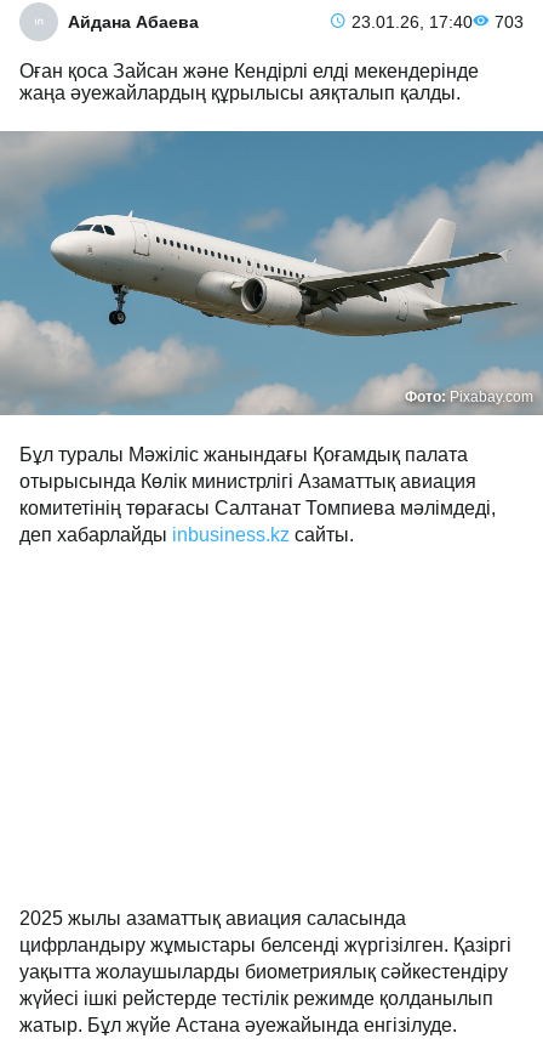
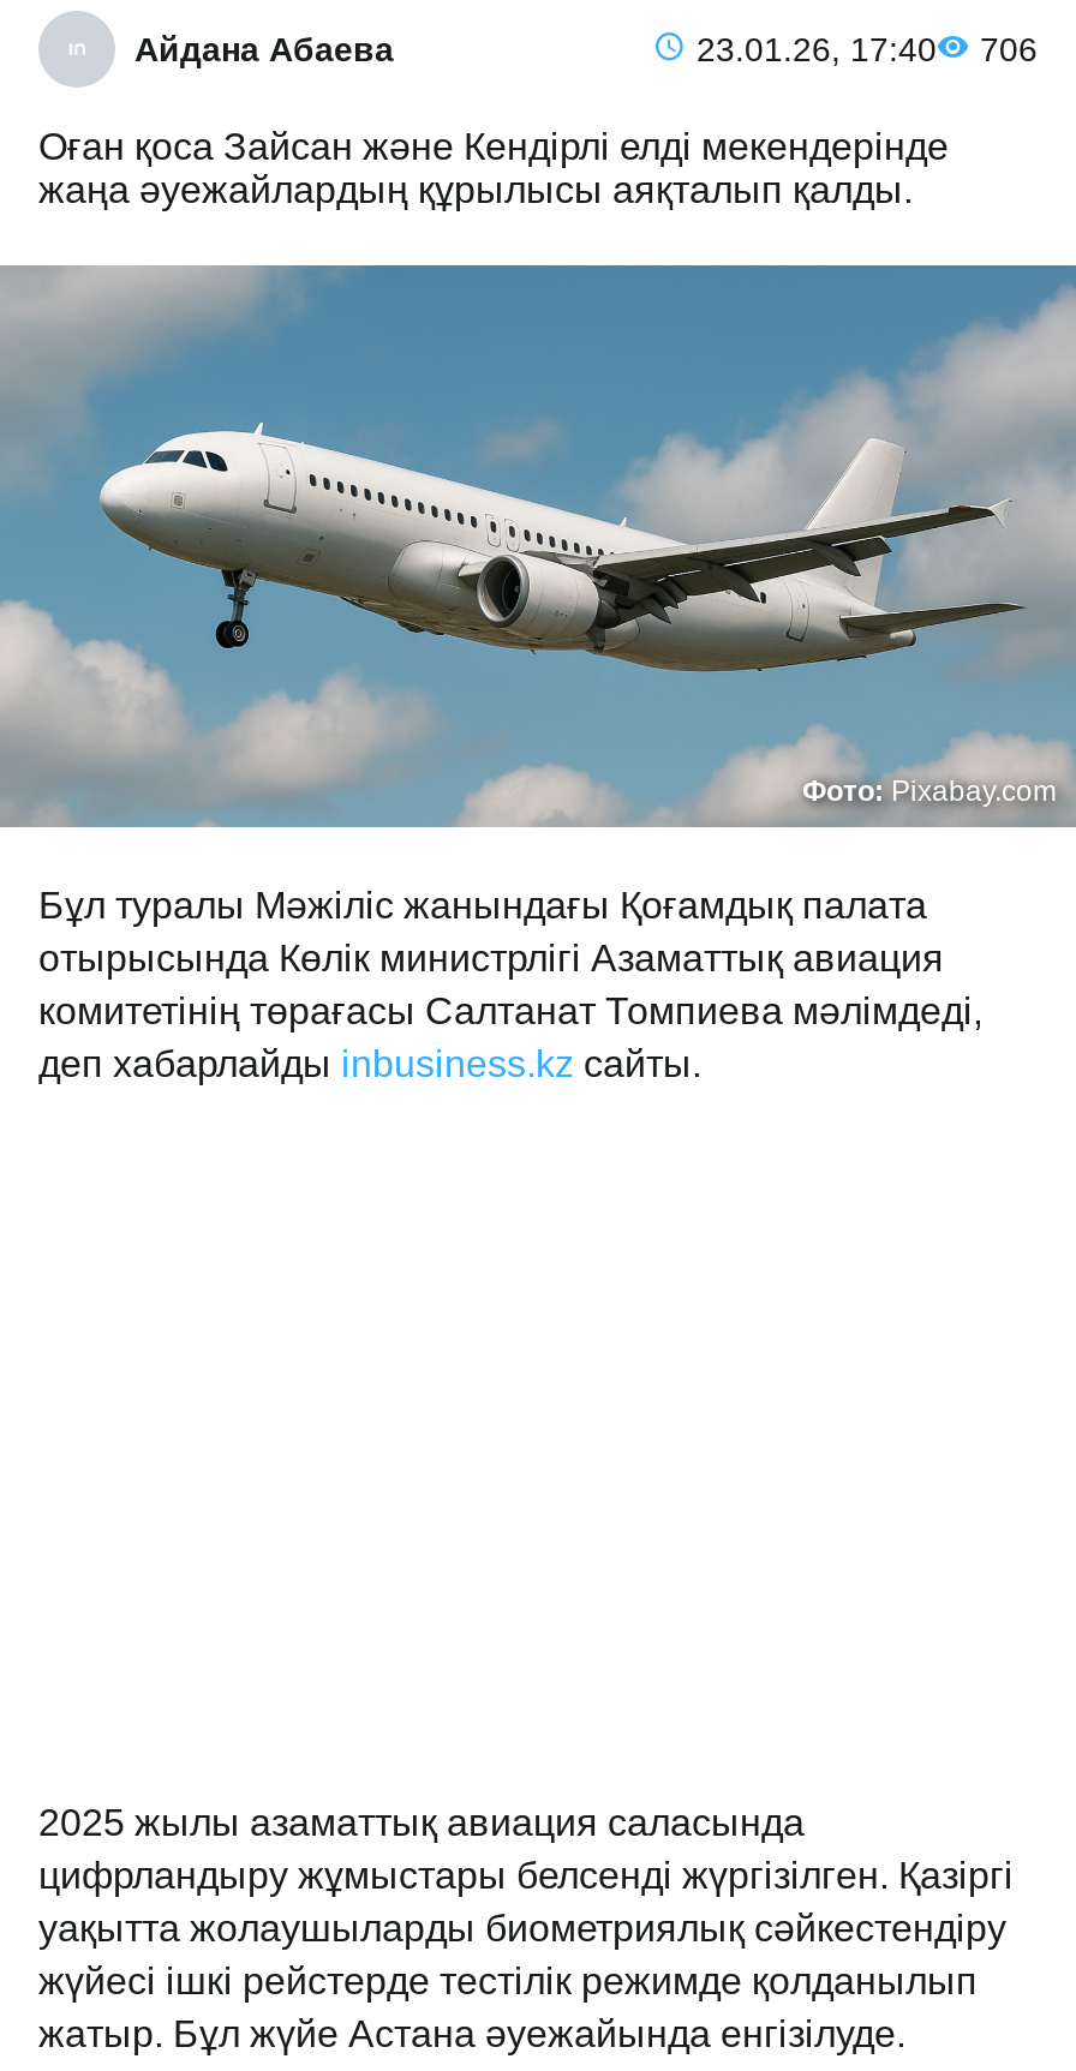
[351,12,524,32] 23.01.26, 17:40 703 -> [697,30,1038,68] 23.01.26, 17:40 706

